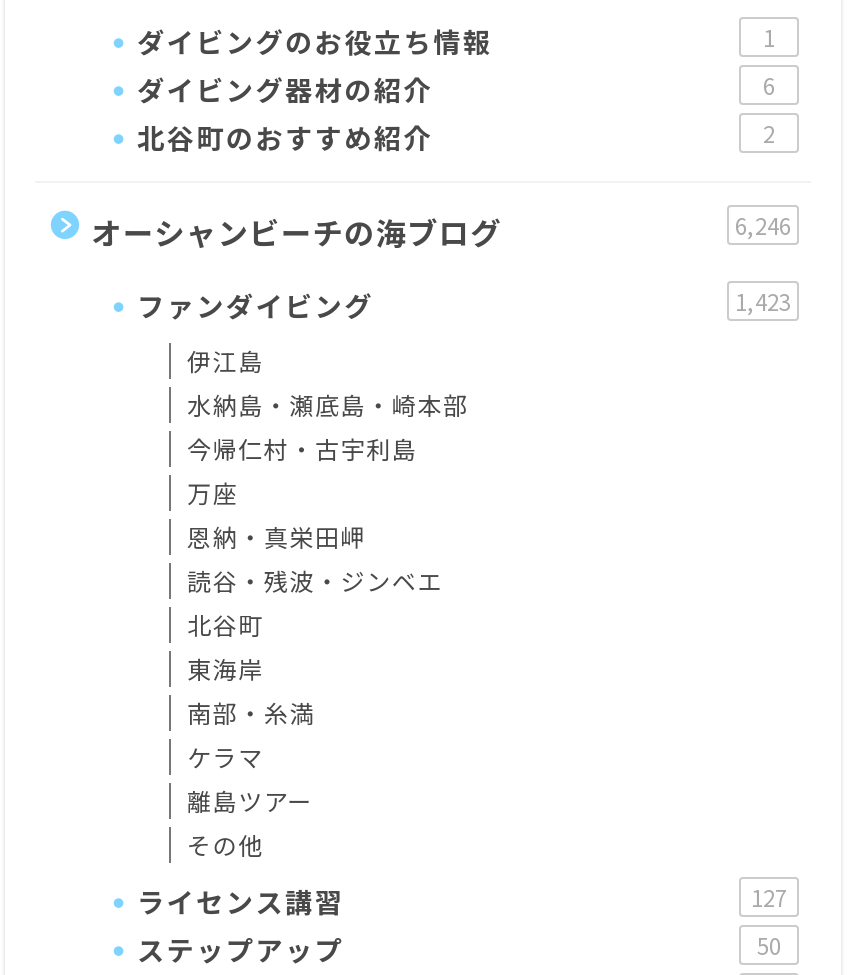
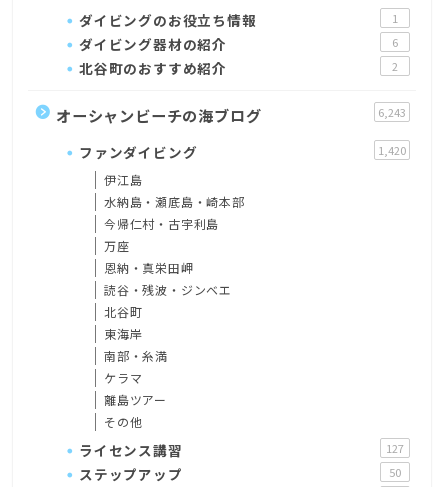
[735,210,791,242] 6,246 -> [378,104,406,120] 6,243
[735,286,791,318] 1,423 -> [378,142,406,158] 1,420

